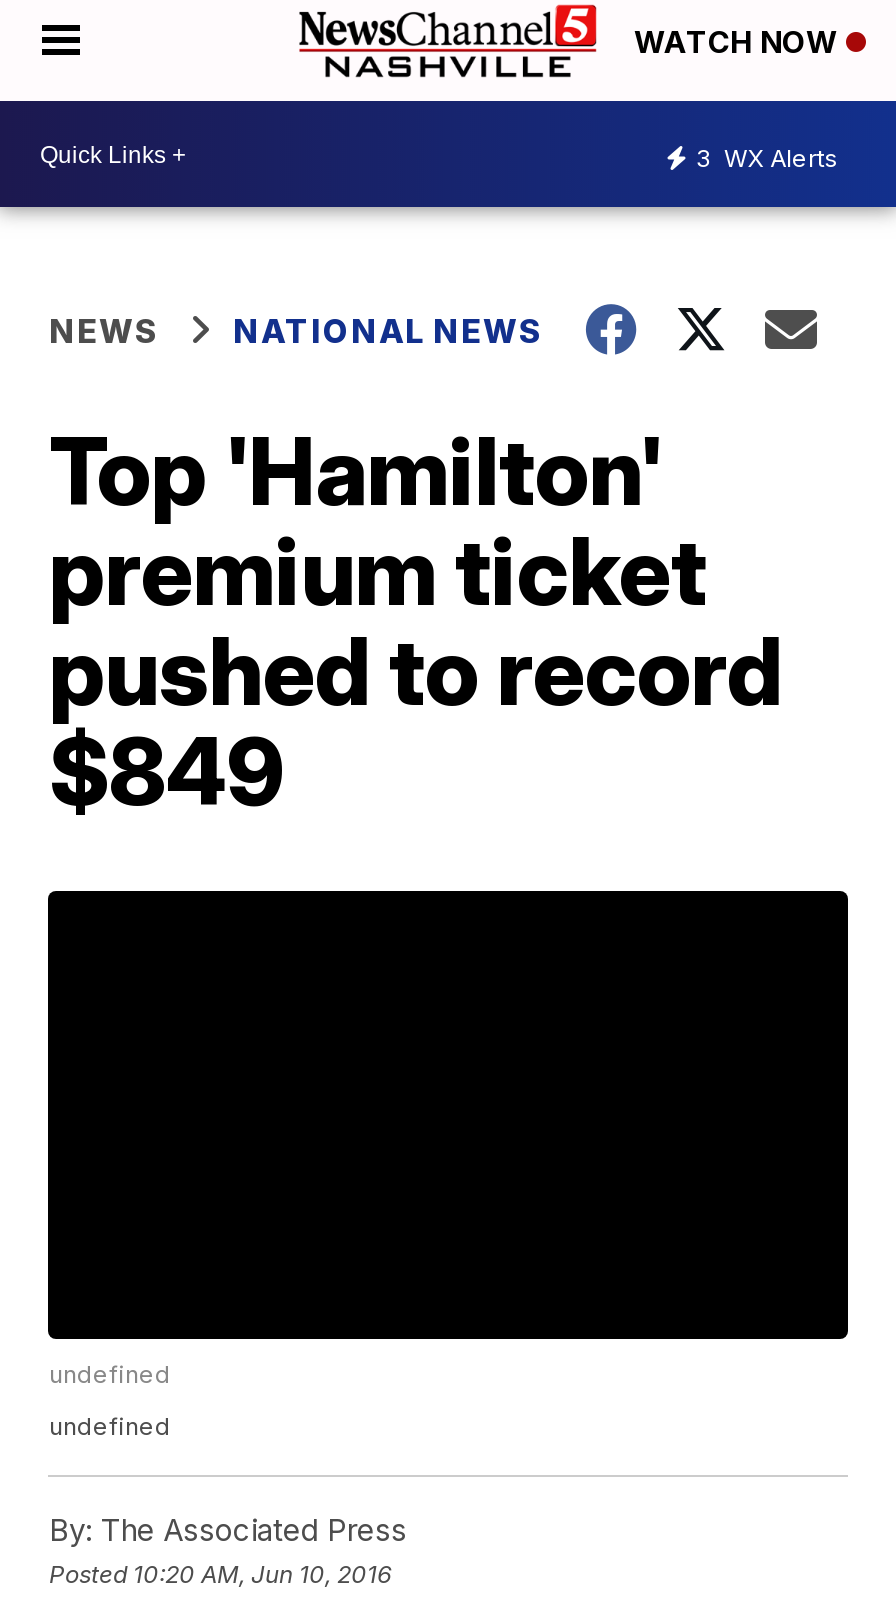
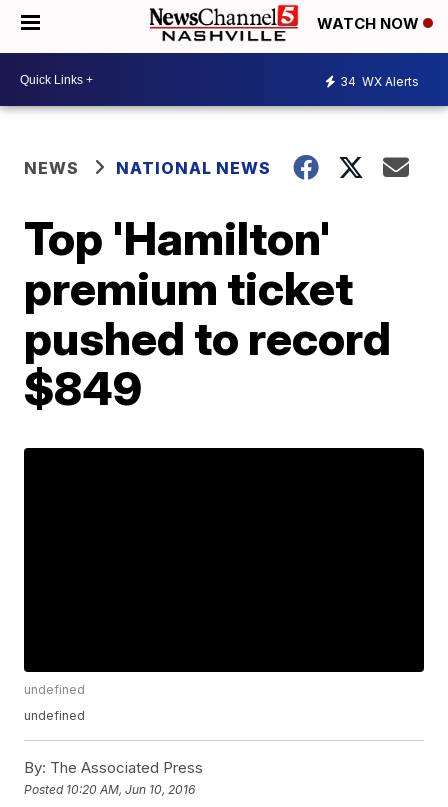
[696,142,838,172] 3 WX Alerts -> [340,73,419,88] 34 WX Alerts

